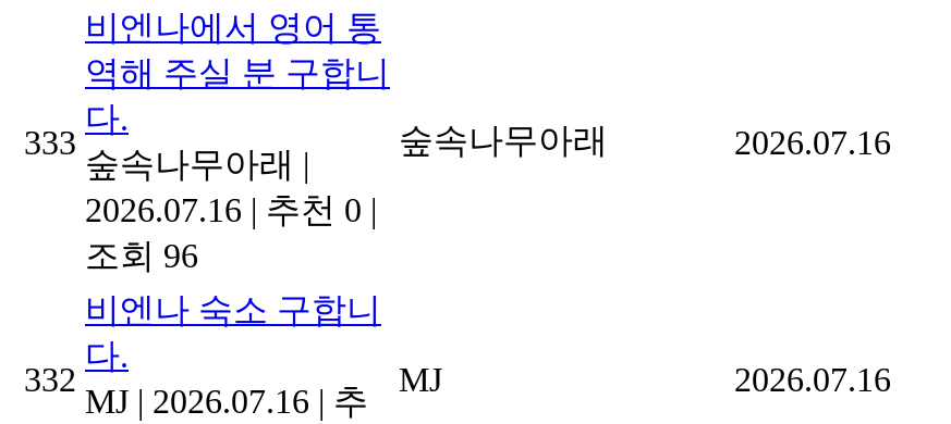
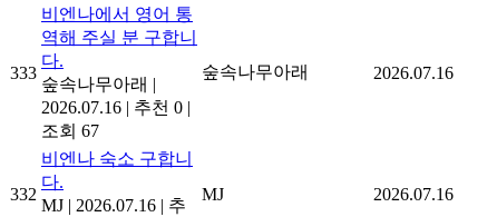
[85,238,198,275] 조회 96 -> [41,122,99,141] 조회 67

